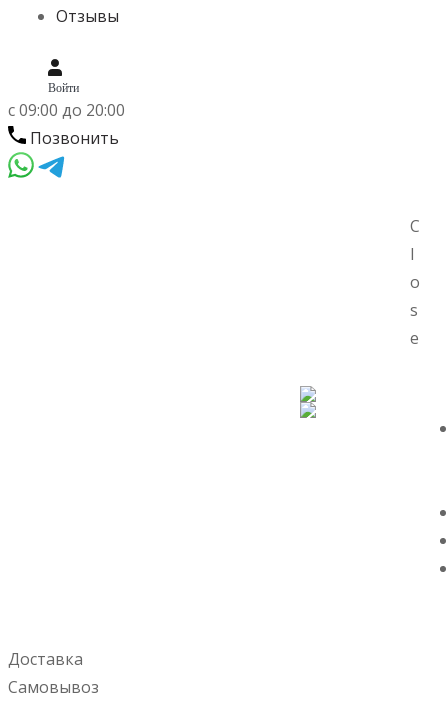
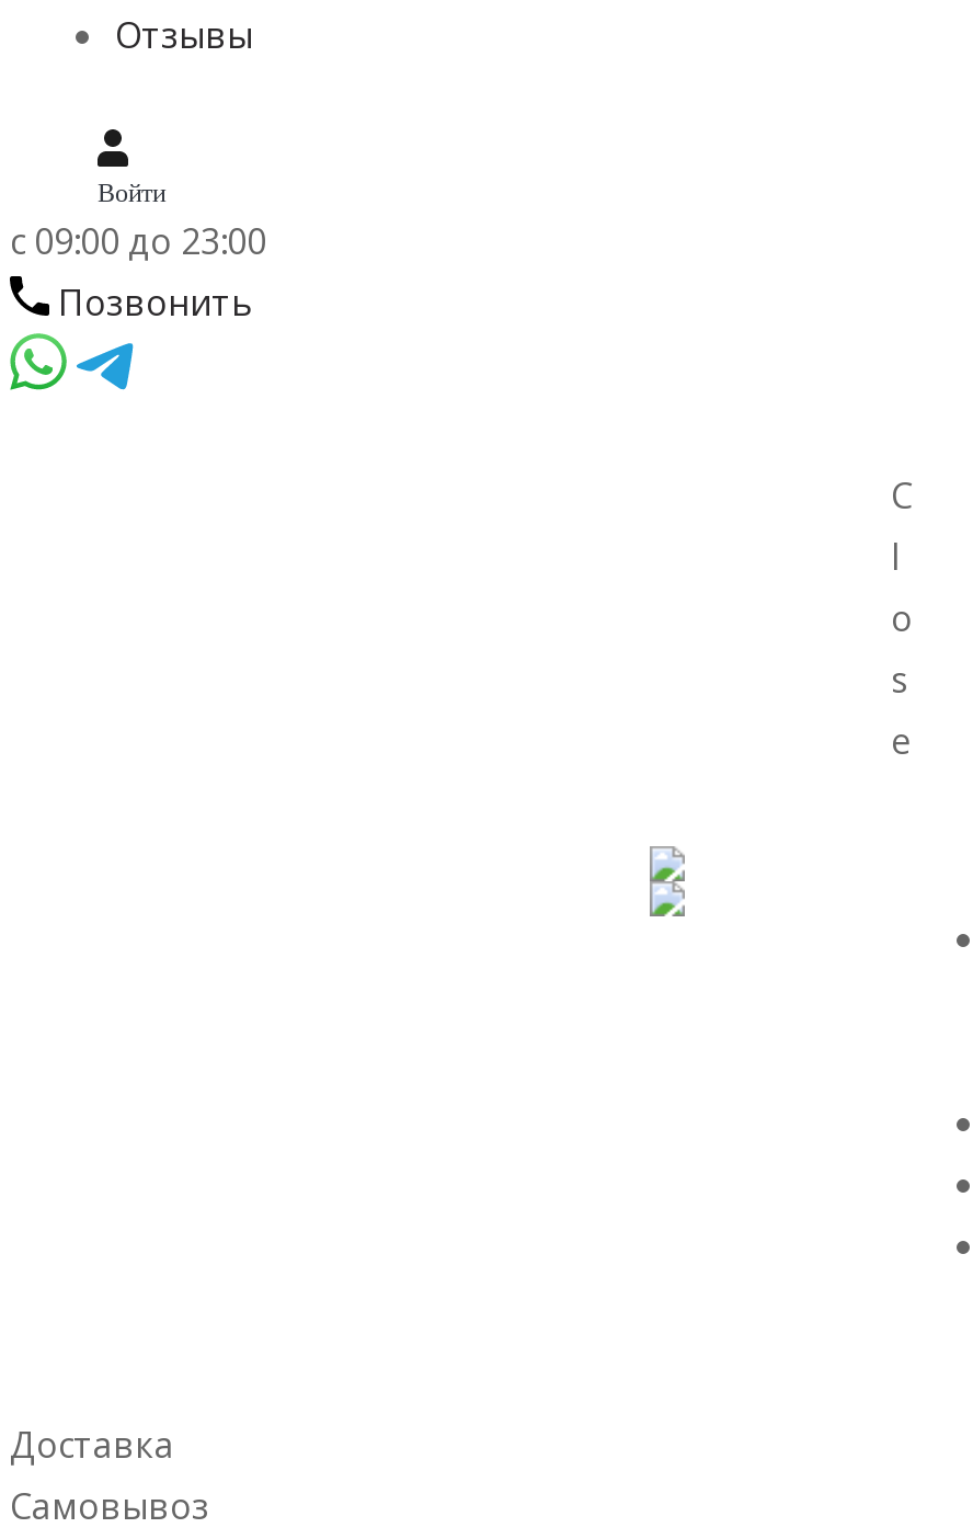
[8,99,125,121] c 09:00 до 20:00 -> [10,217,266,265] c 09:00 до 23:00

